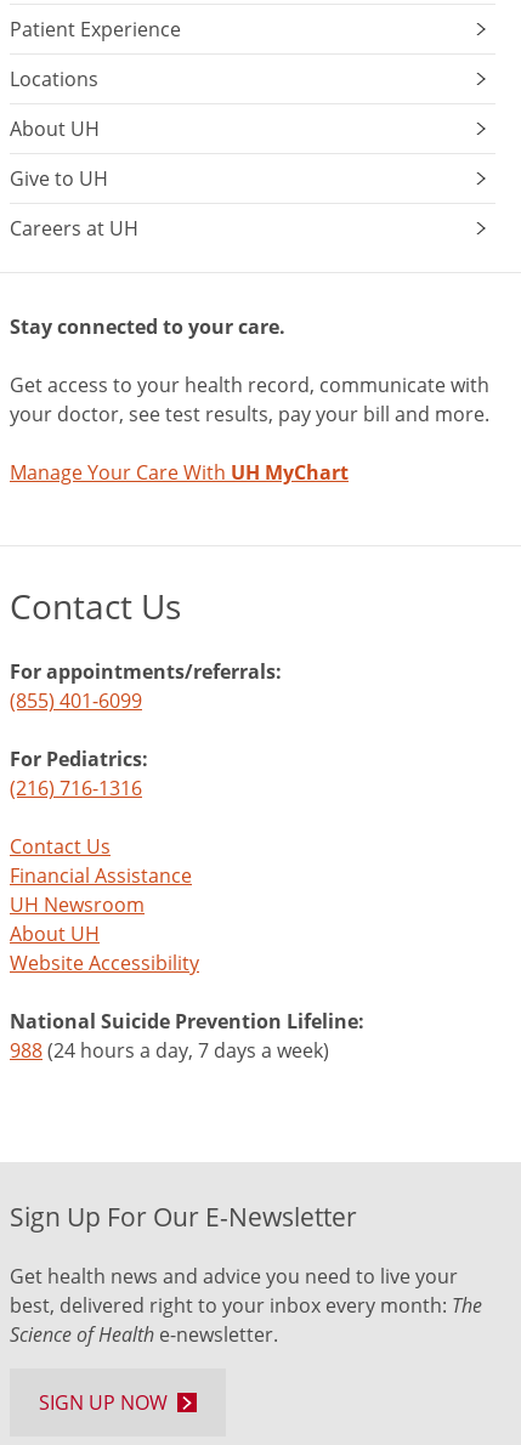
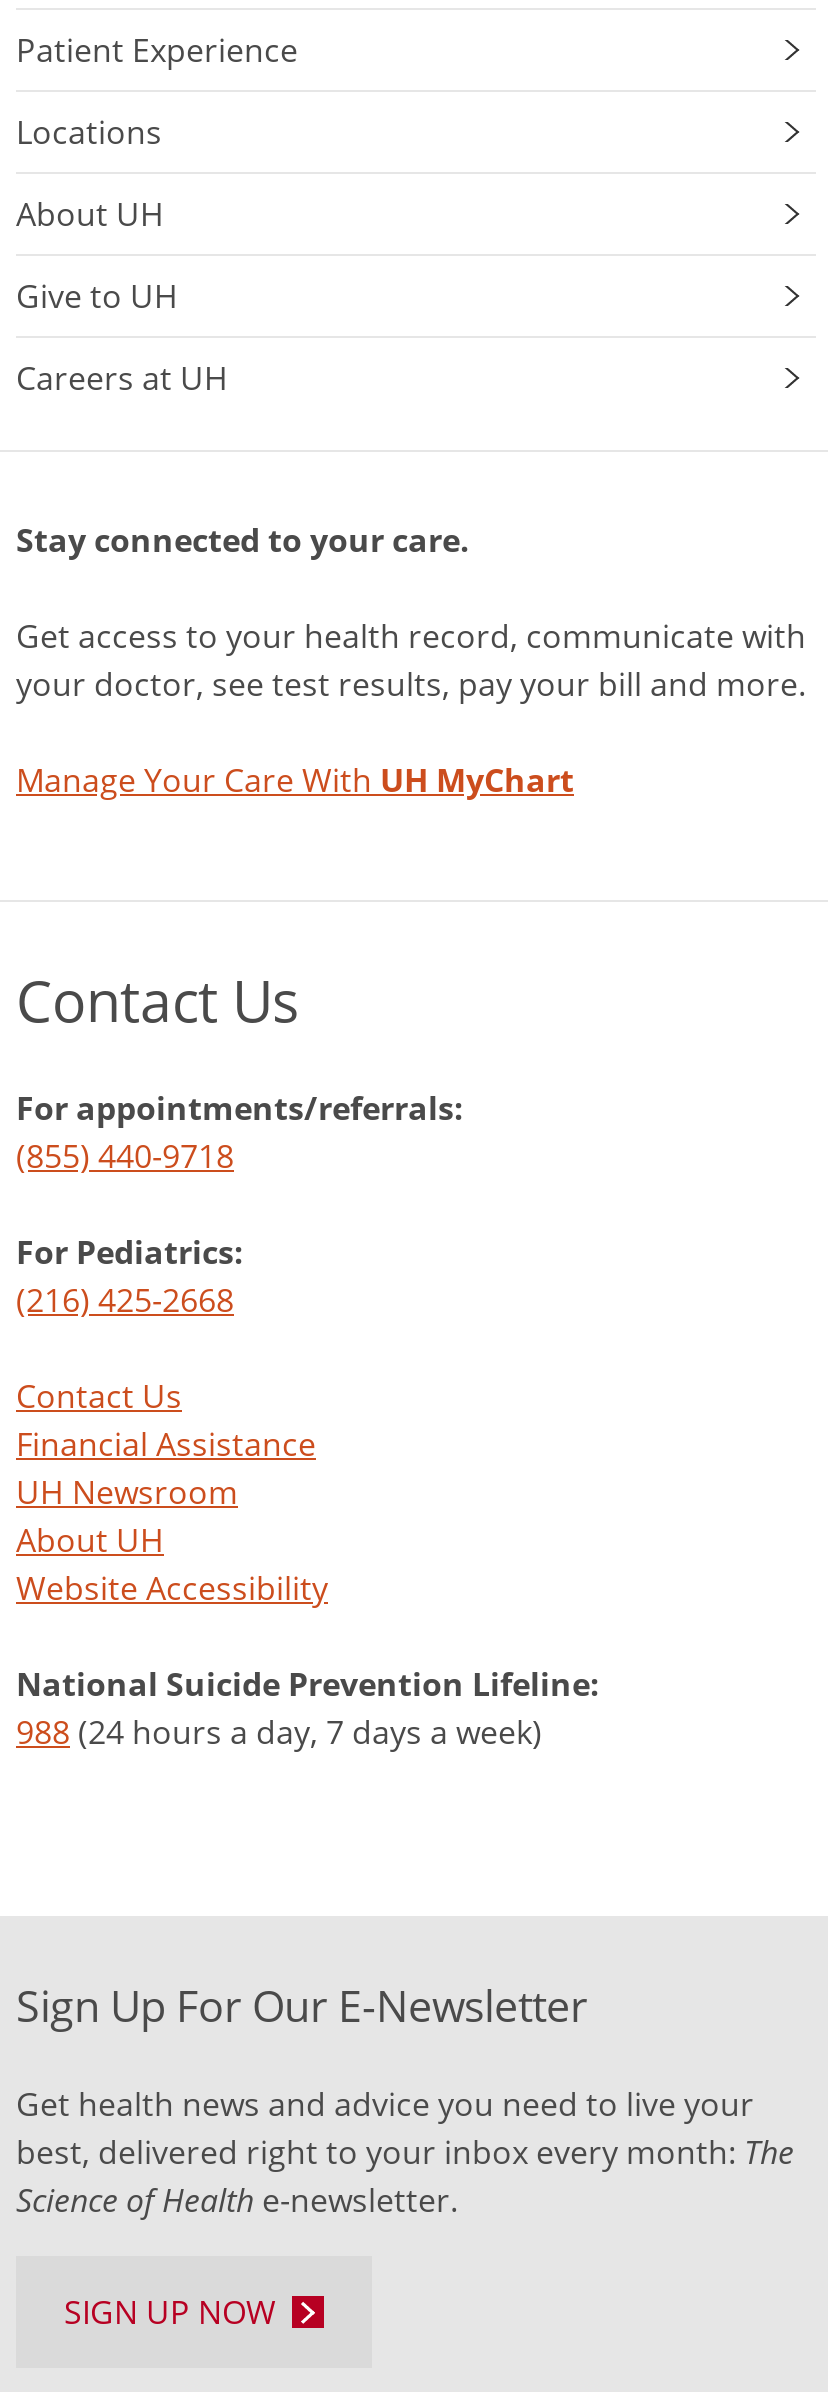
[10,688,142,713] (855) 401-6099 -> [16,1135,234,1177] (855) 440-9718
[10,775,142,801] (216) 716-1316 -> [16,1279,234,1321] (216) 425-2668

